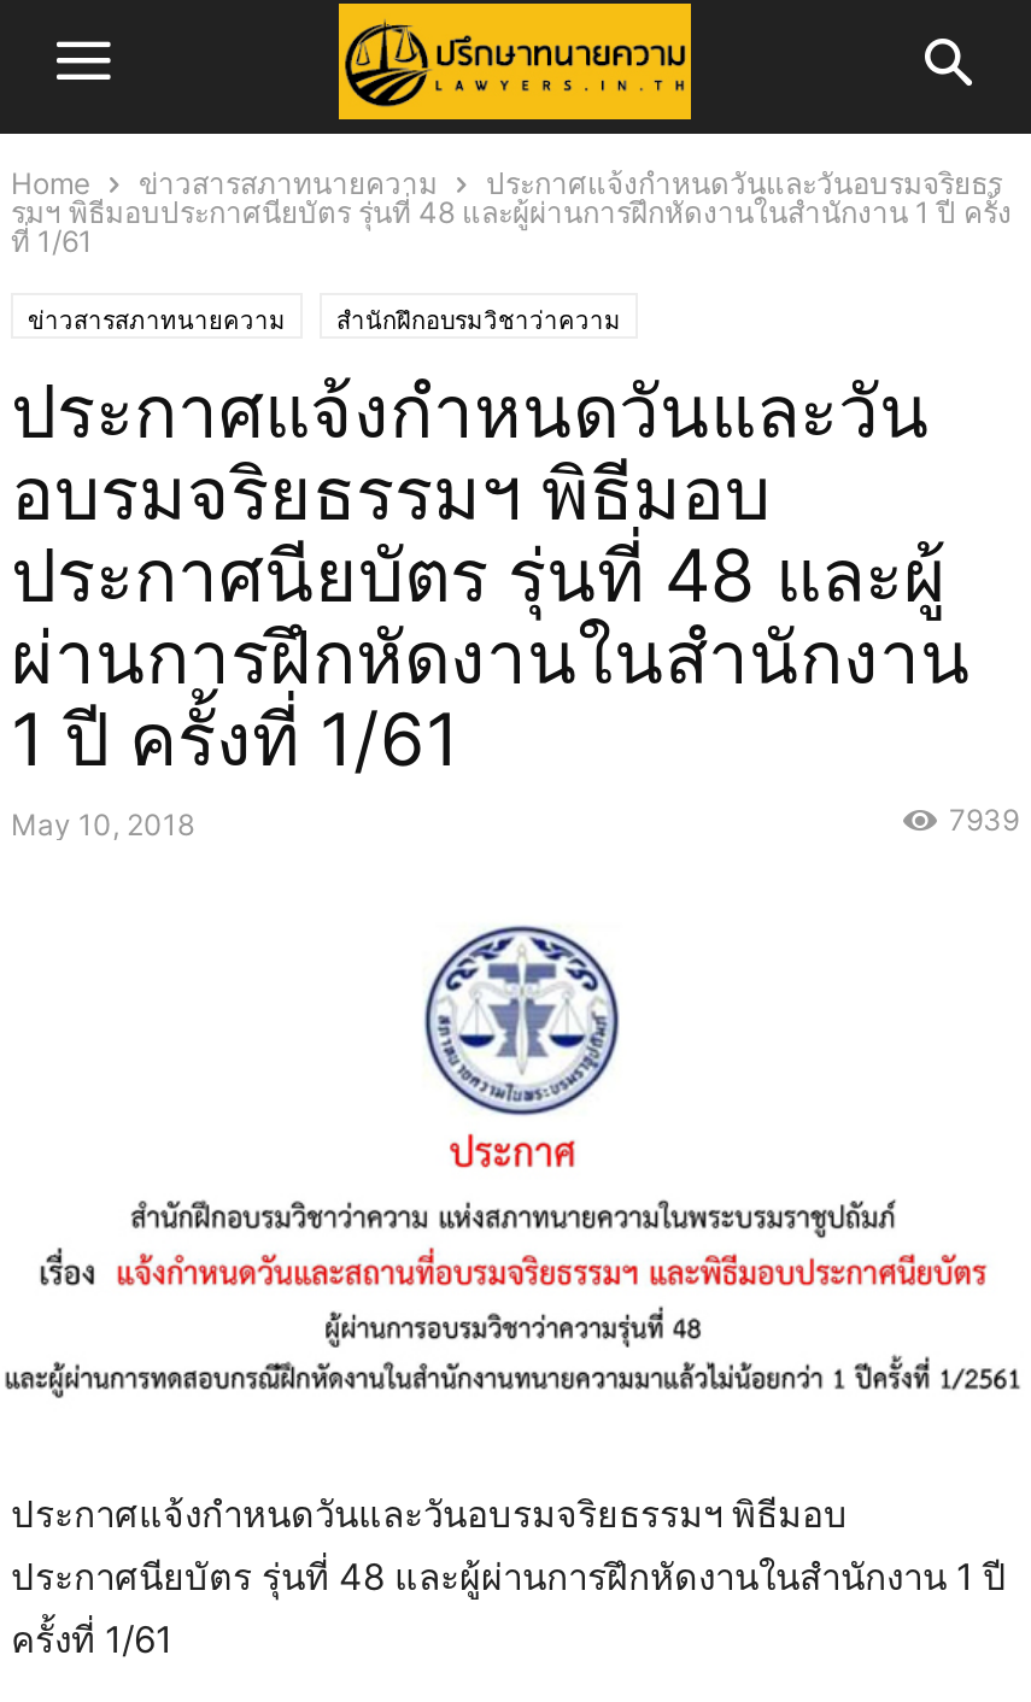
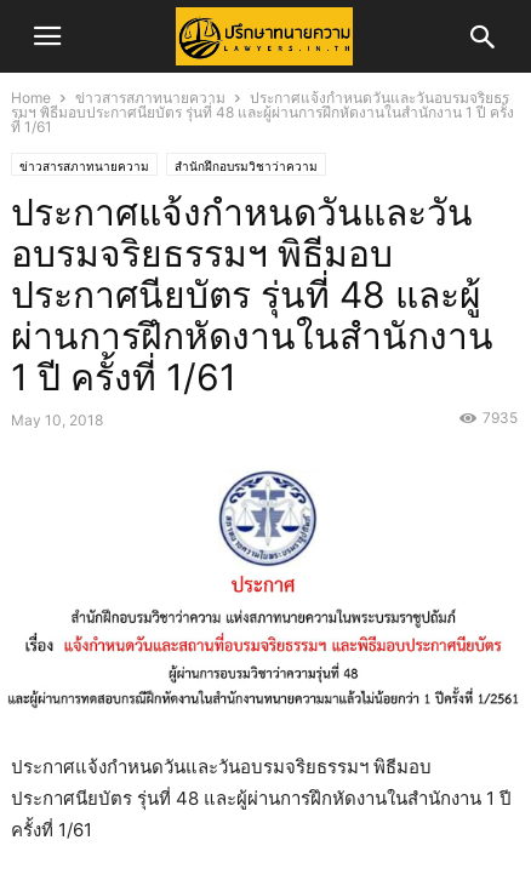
[949,802,1019,838] 7939 -> [483,408,518,427] 7935

